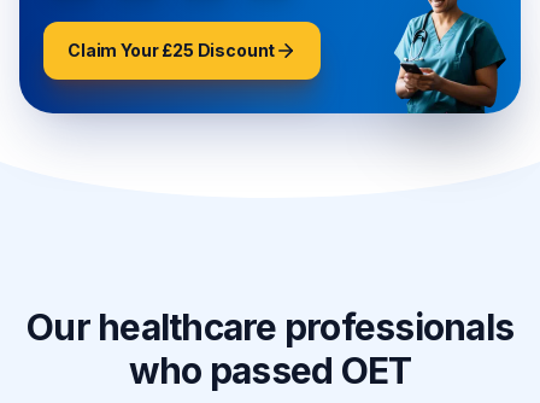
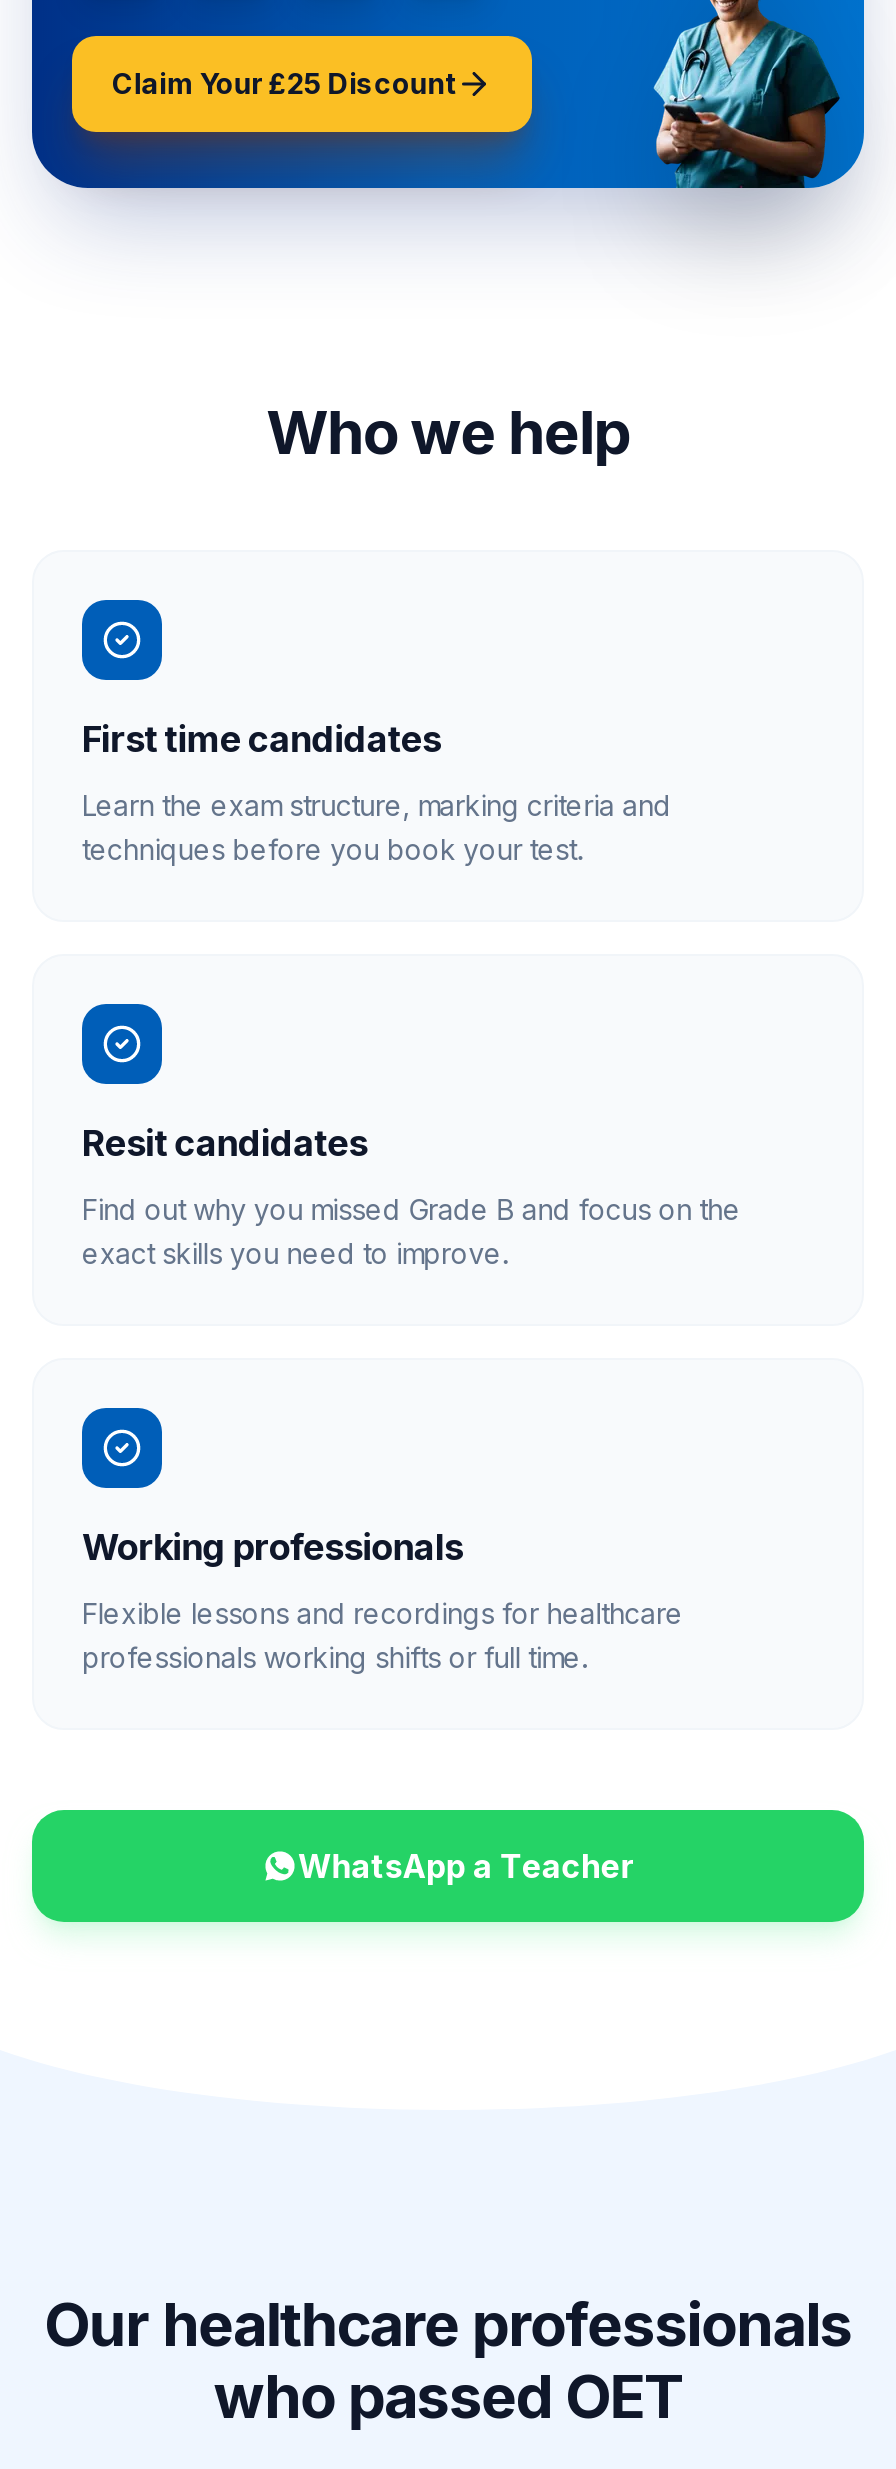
none -> [80,598,671,865] [image] | First time candidates | Learn the exam structure, marking criteria and | techniques before you book your test.
none -> [80,1002,741,1269] [image] | Resit candidates | Find out why you missed Grade B and focus on the | exact skills you need to improve.
none -> [80,1406,683,1673] [image] | Working professionals | Flexible lessons and recordings for healthcare | professionals working shifts or full time.
none -> [266,395,630,467] Who we help
none -> [298,1845,634,1885] WhatsApp a Teacher

